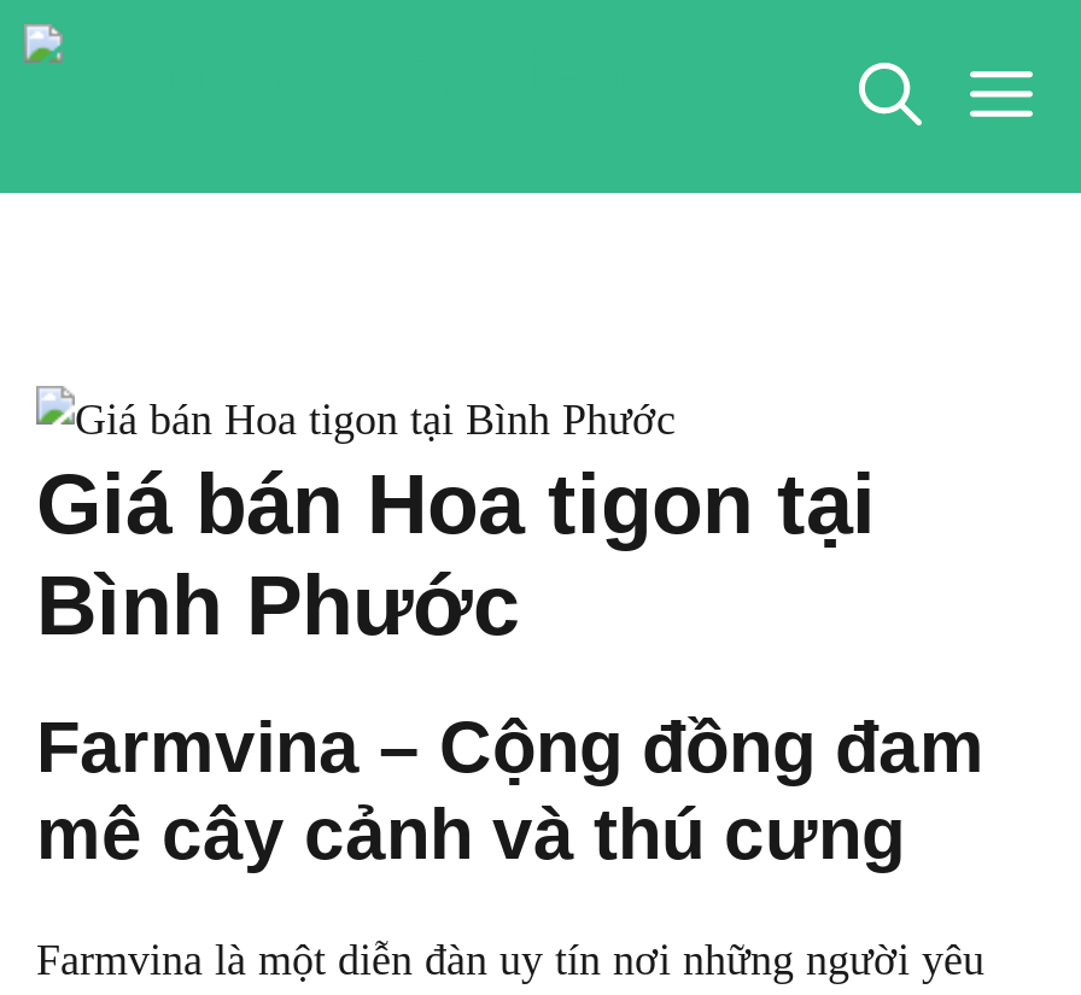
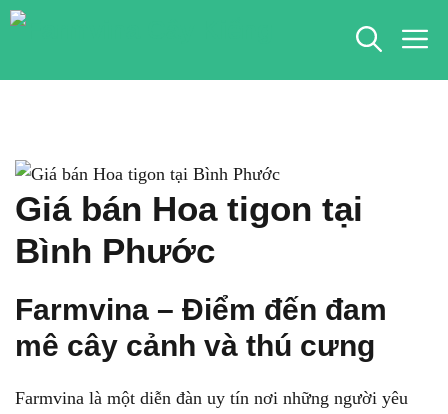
[36,707,984,786] Farmvina – Cộng đồng đam -> [15,293,387,326] Farmvina – Điểm đến đam

